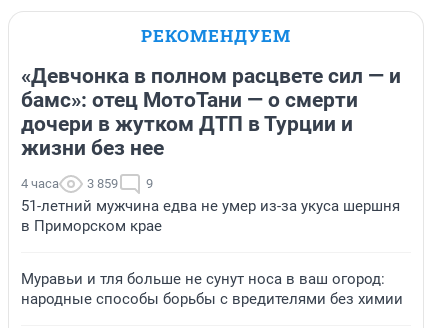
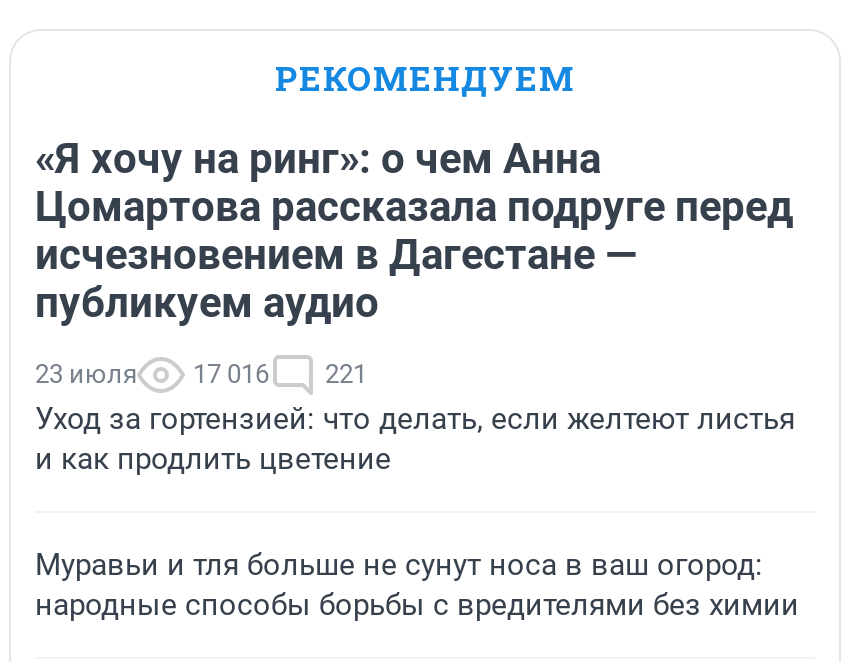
[21,64,401,160] «Девчонка в полном расцвете сил — и | бамс»: отец МотоТани — о смерти | дочери в жутком ДТП в Турции и | жизни без нее -> [35,136,793,328] «Я хочу на ринг»: о чем Анна | Цомартова рассказала подруге перед | исчезновением в Дагестане — | публикуем аудио
[21,176,400,235] 4 часа | 3 859 | 9 | 51-летний мужчина едва не умер из-за укуса шершня | в Приморском крае -> [35,360,795,478] 23 июля | 17 016 | 221 | Уход за гортензией: что делать, если желтеют листья | и как продлить цветение

